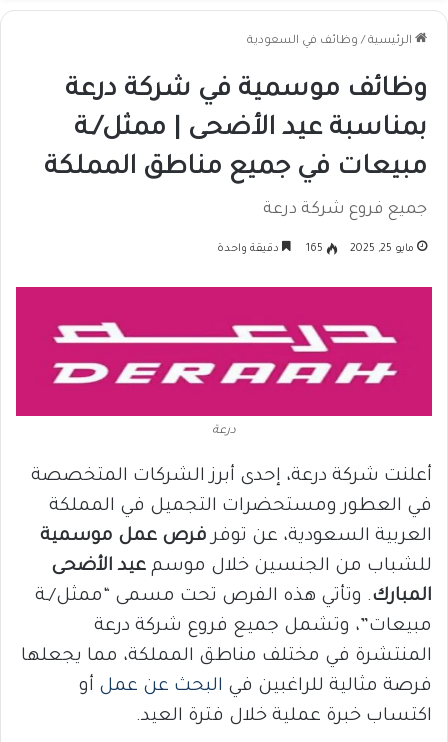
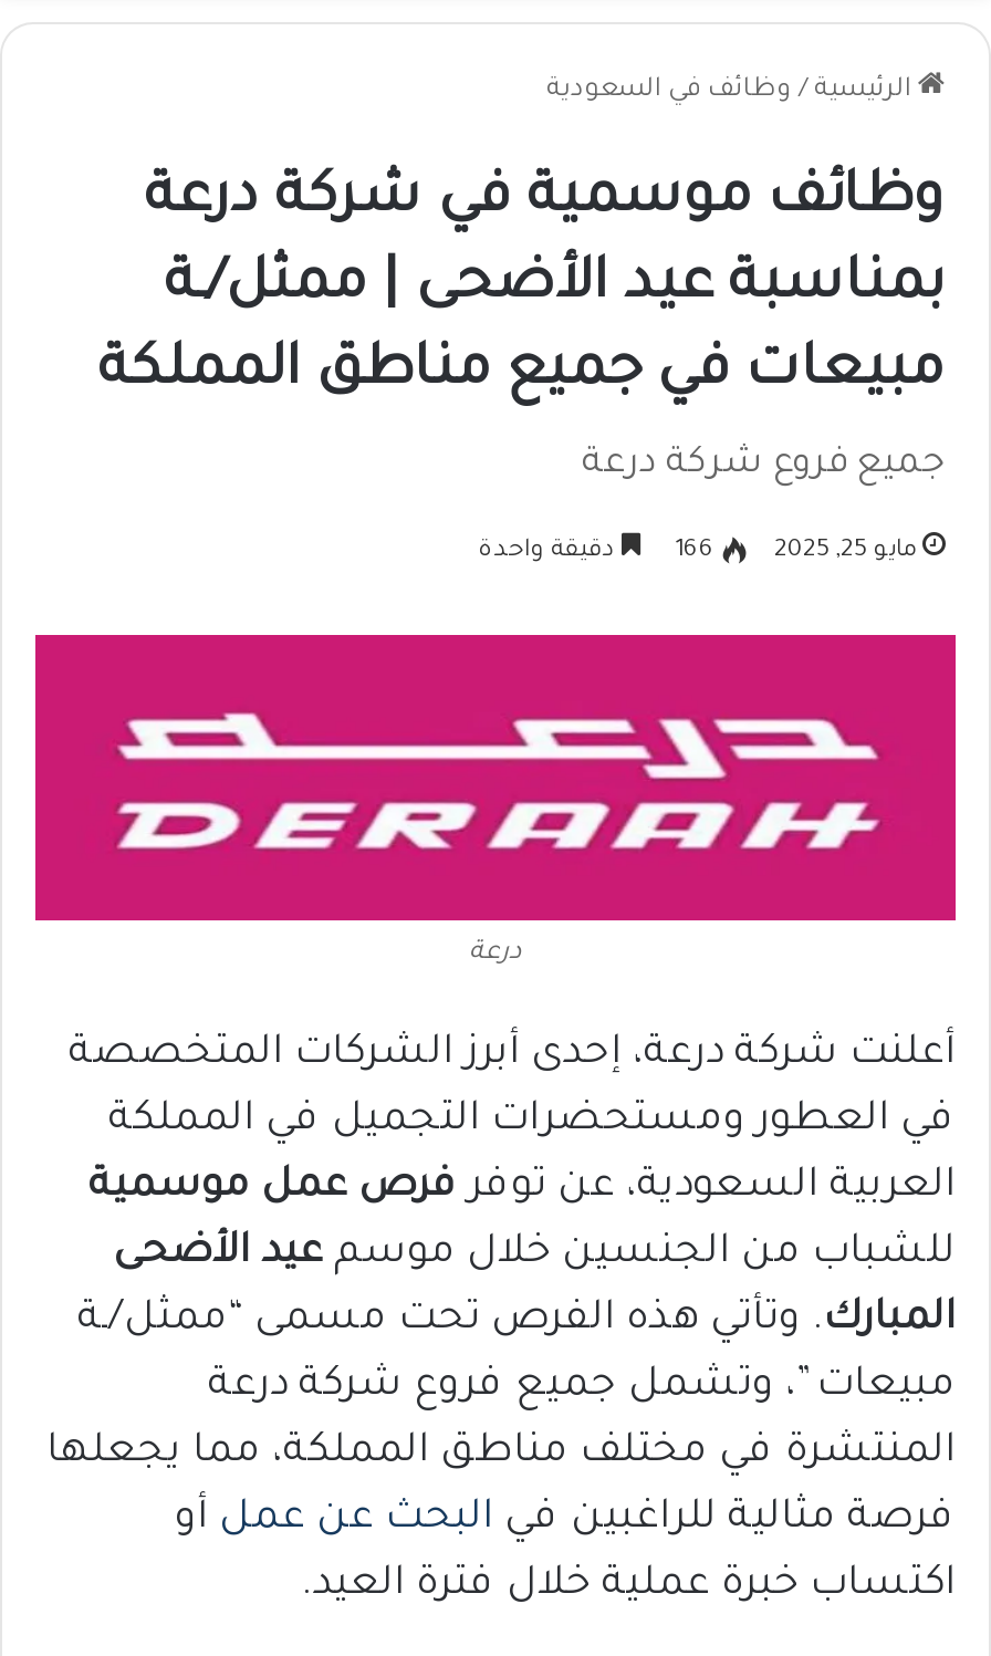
[217,243,323,255] 165 دقيقة واحدة -> [478,538,714,564] 166 دقيقة واحدة

